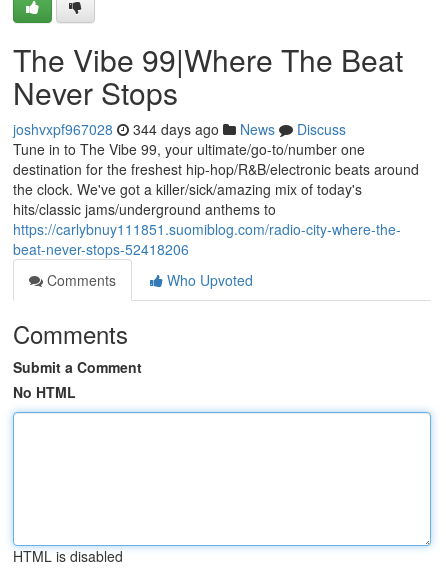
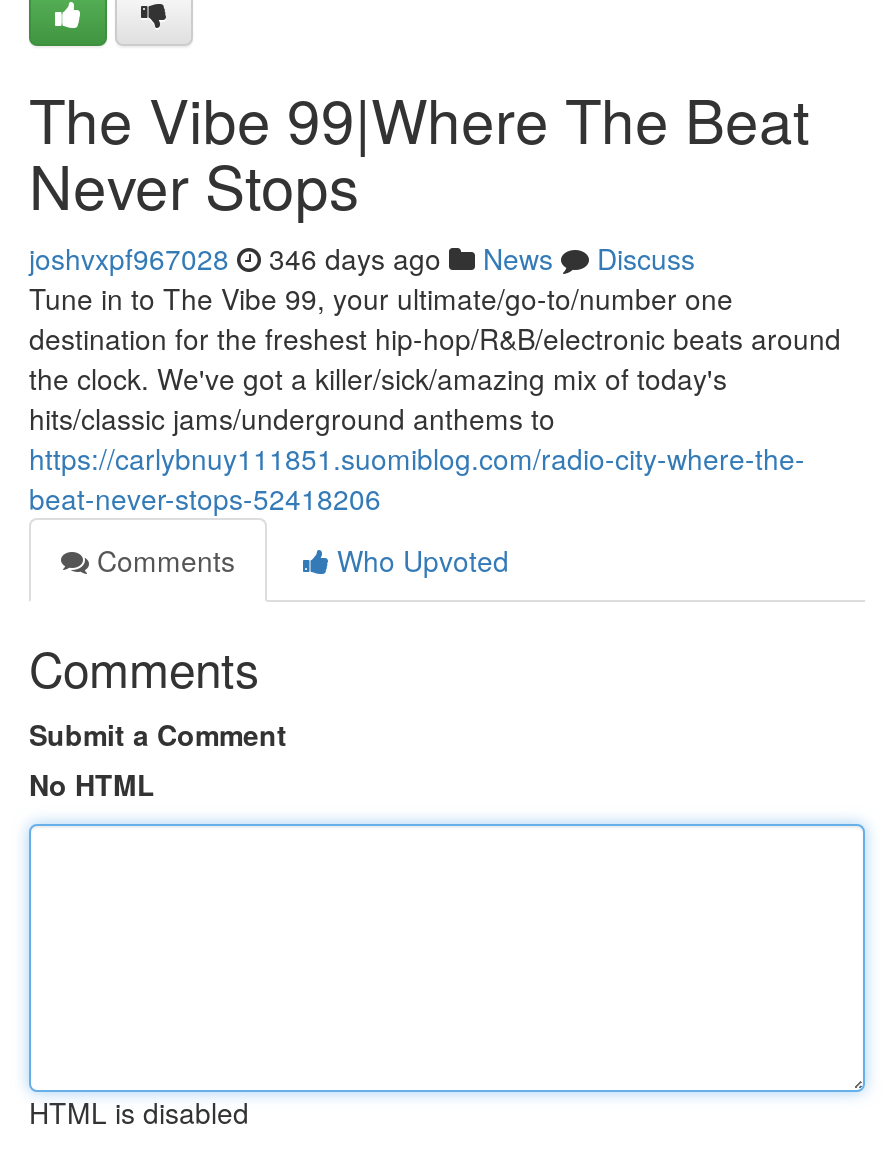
[13,119,346,139] joshvxpf967028 344 days ago News Discuss -> [29,238,695,278] joshvxpf967028 346 days ago News Discuss

